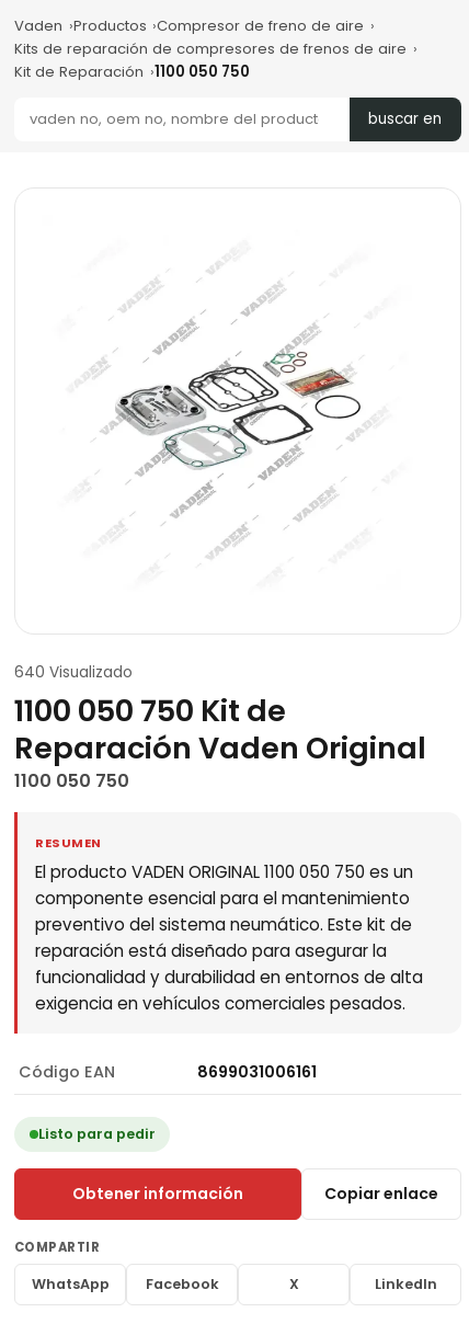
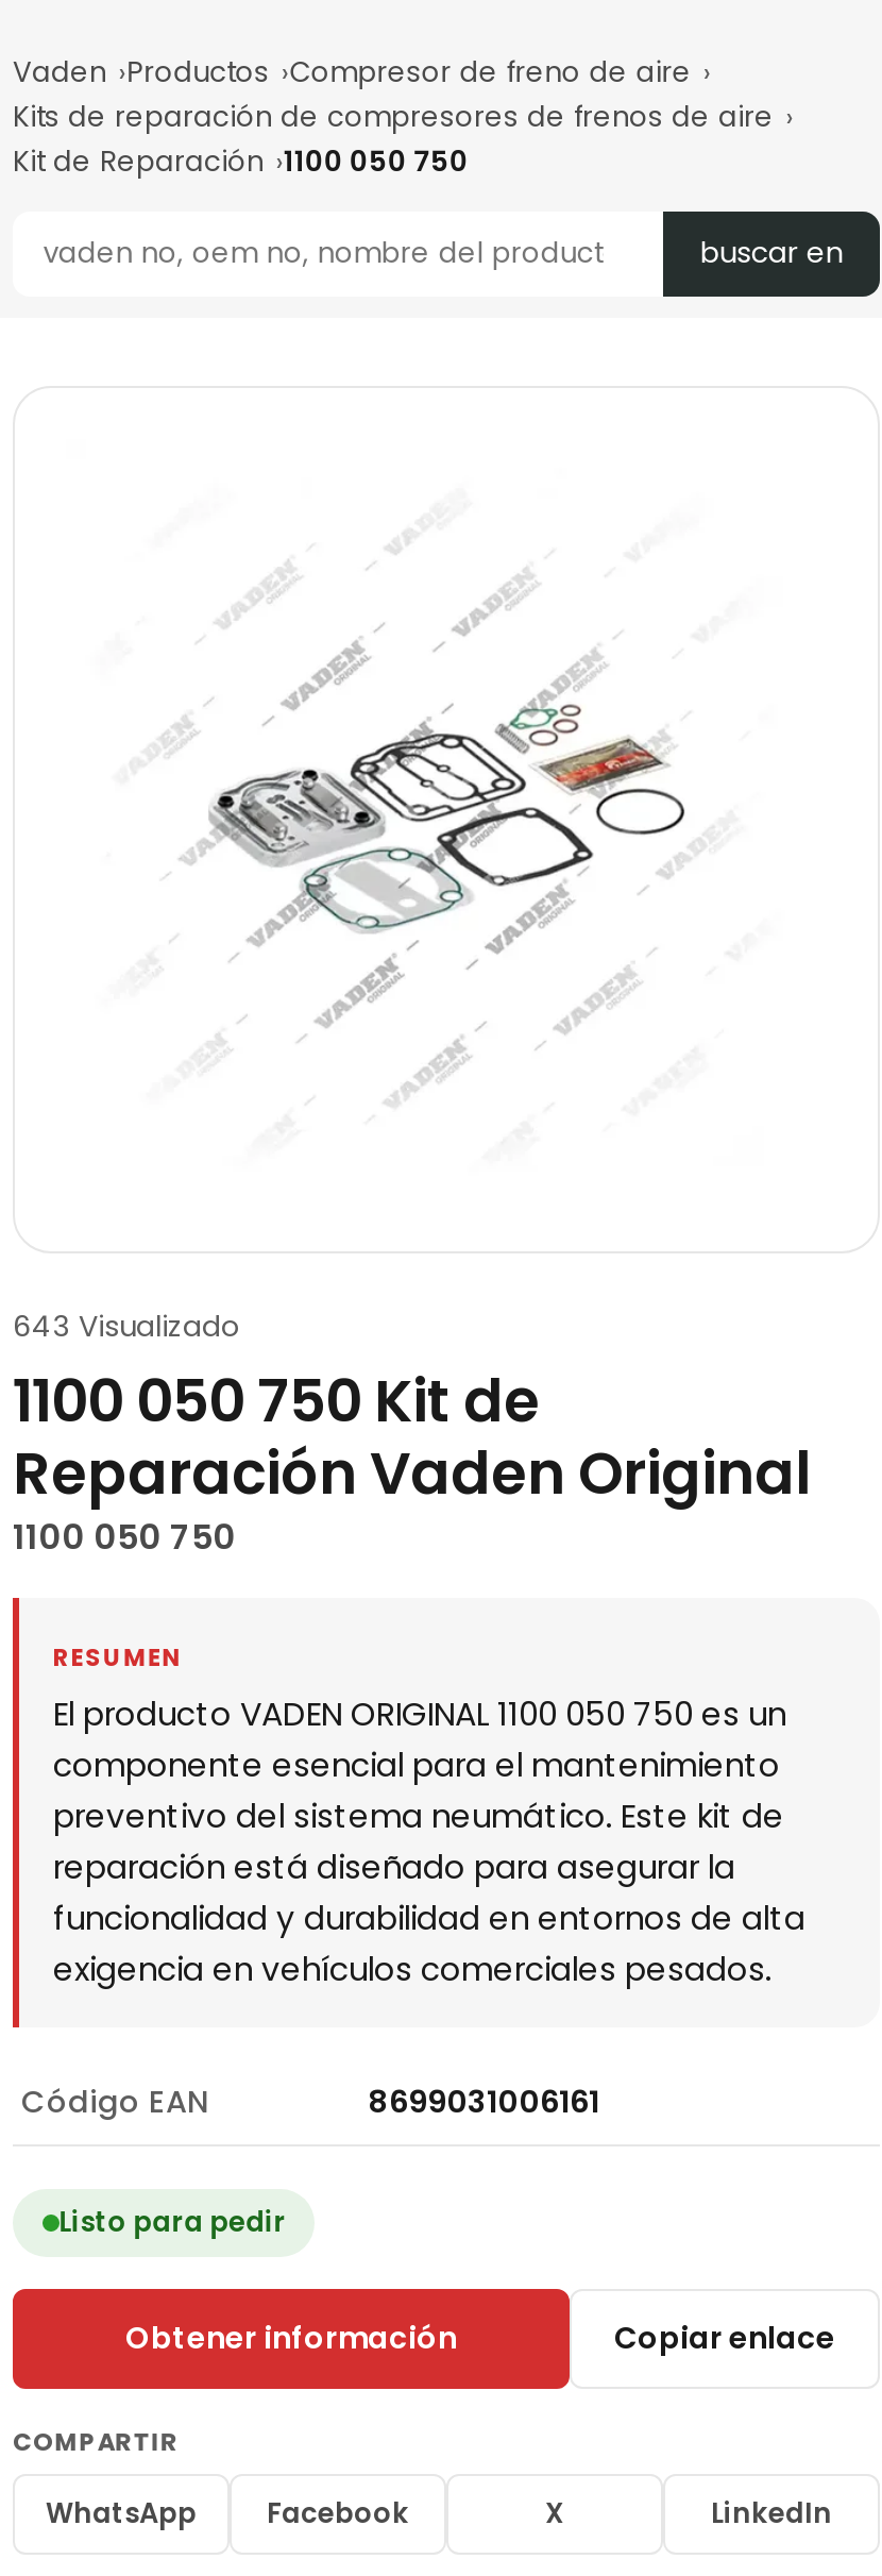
[14,662,133,683] 640 Visualizado -> [13,1306,240,1347] 643 Visualizado

